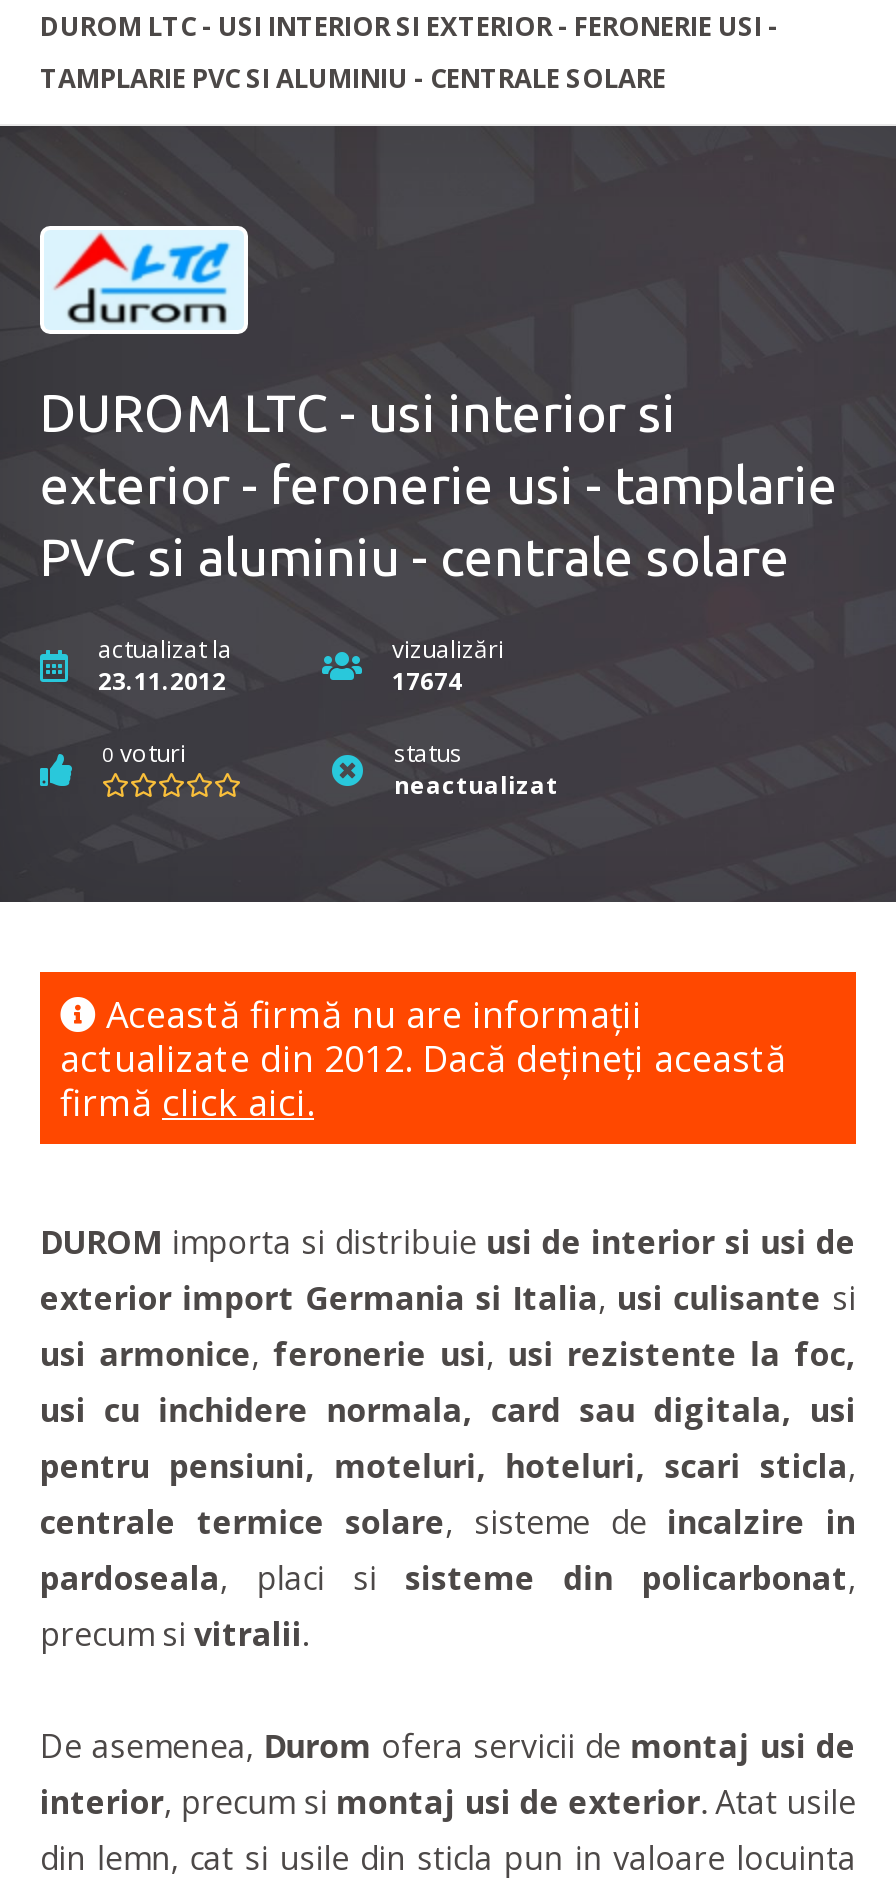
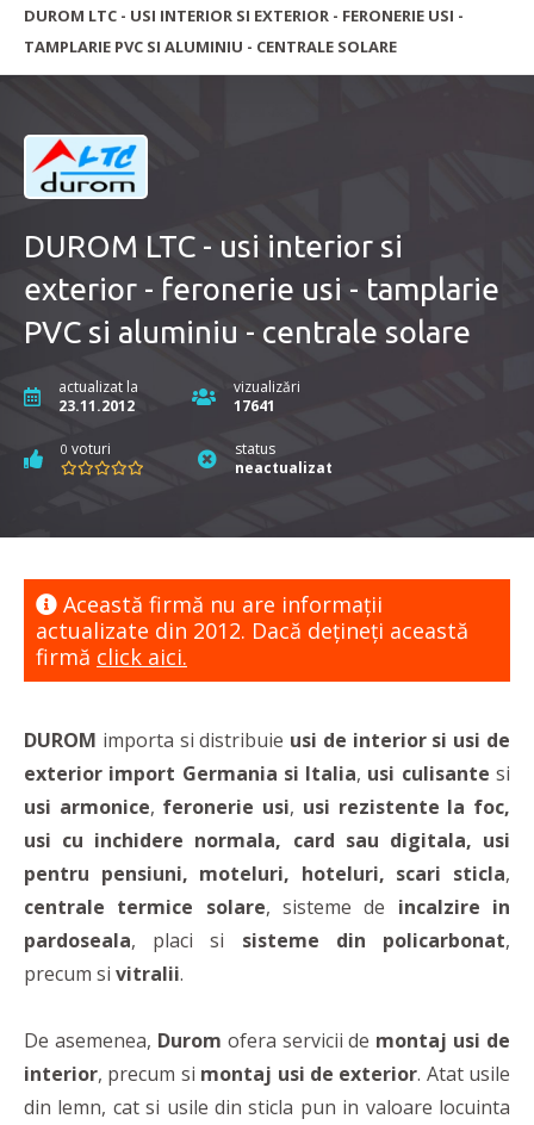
[392,665,462,699] 17674 -> [234,396,275,416] 17641

